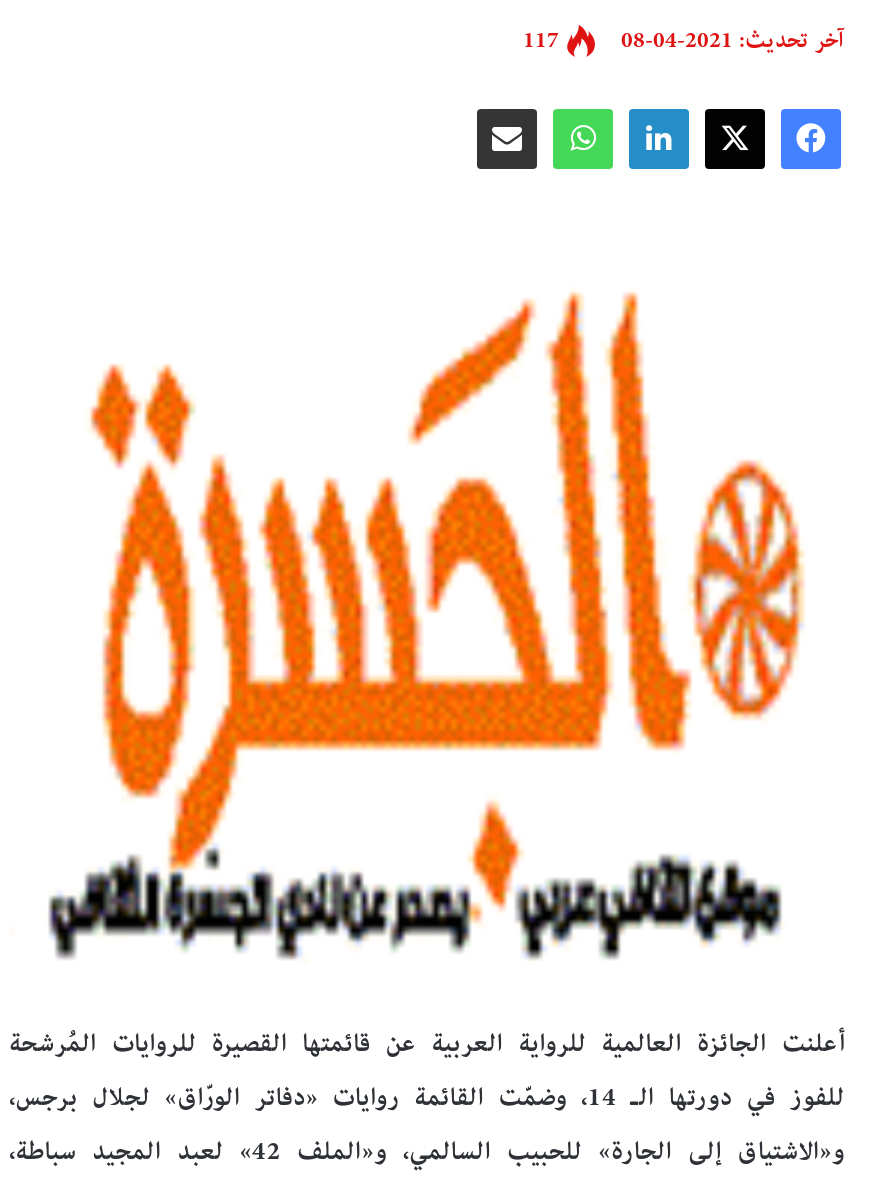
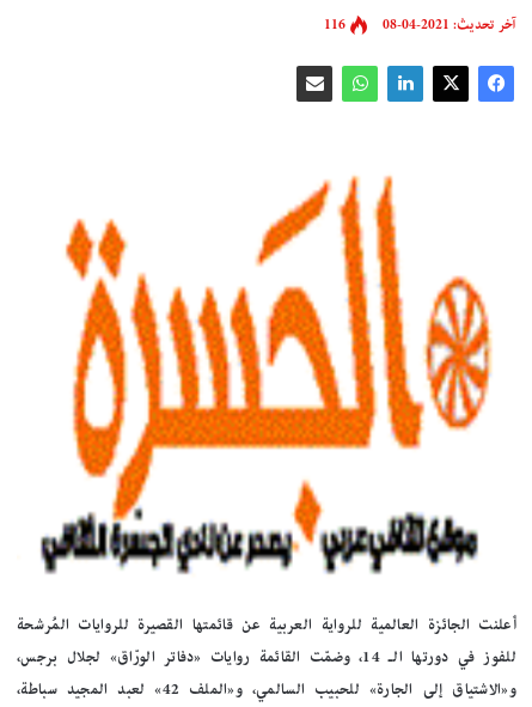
[523,23,559,57] 117 -> [324,14,346,35] 116

